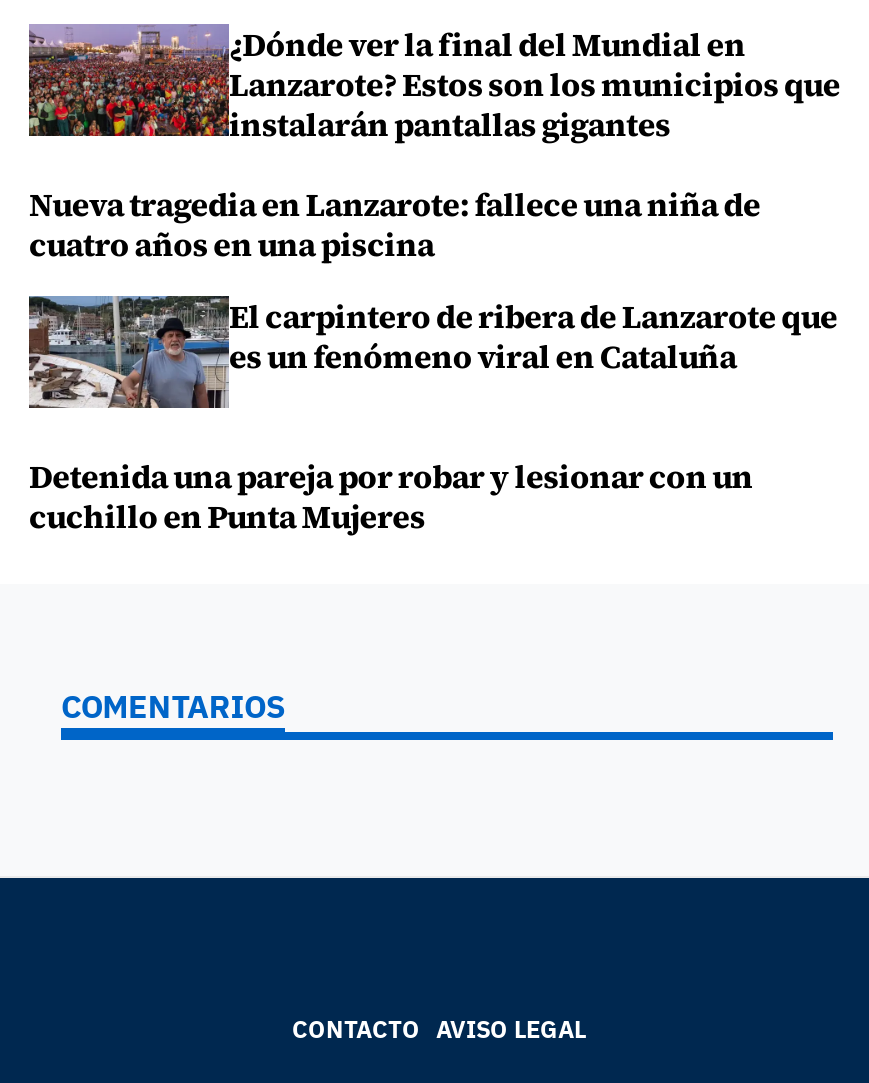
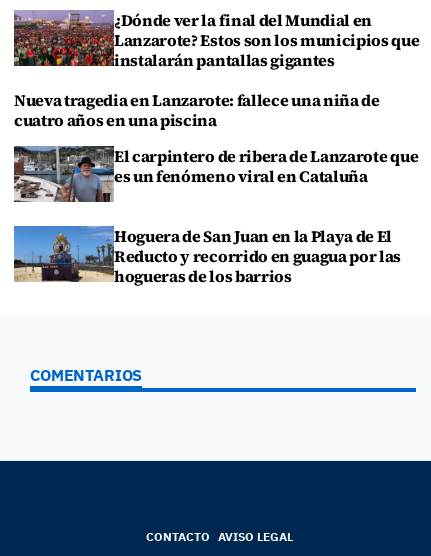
[29,454,753,538] Detenida una pareja por robar y lesionar con un | cuchillo en Punta Mujeres -> [114,225,401,287] Hoguera de San Juan en la Playa de El | Reducto y recorrido en guagua por las | hogueras de los barrios

